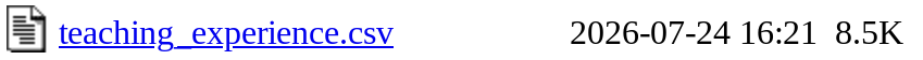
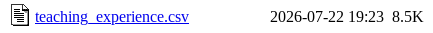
[570,14,905,50] 2026-07-24 16:21 8.5K -> [270,8,424,25] 2026-07-22 19:23 8.5K

